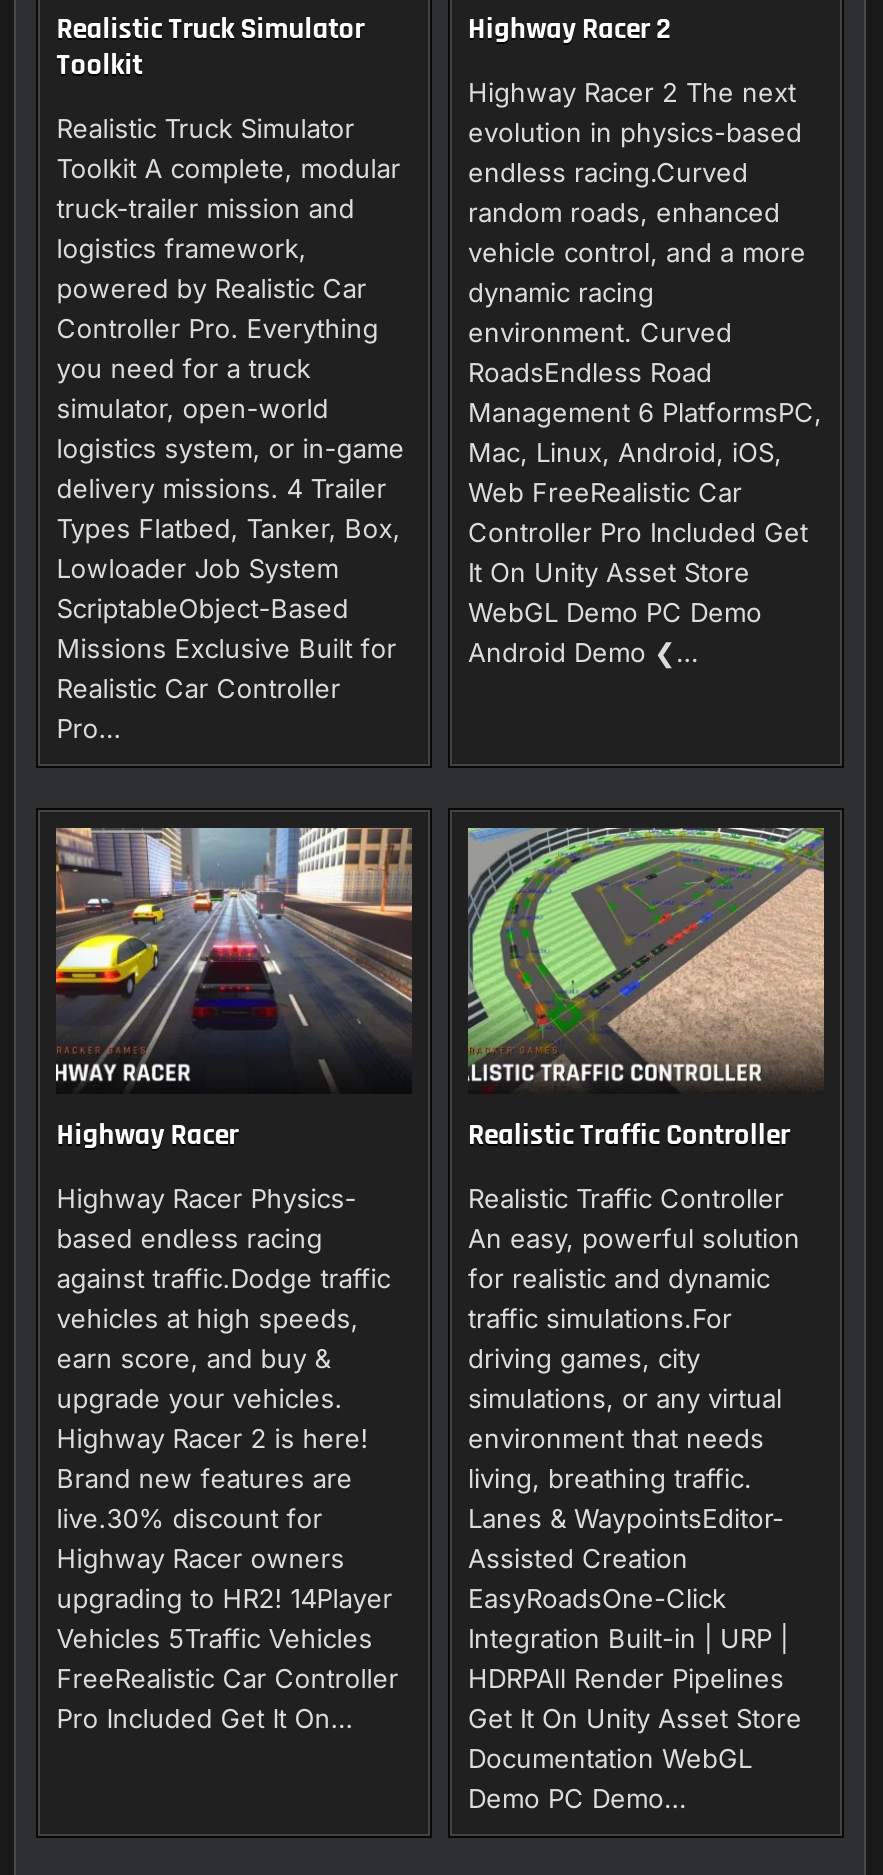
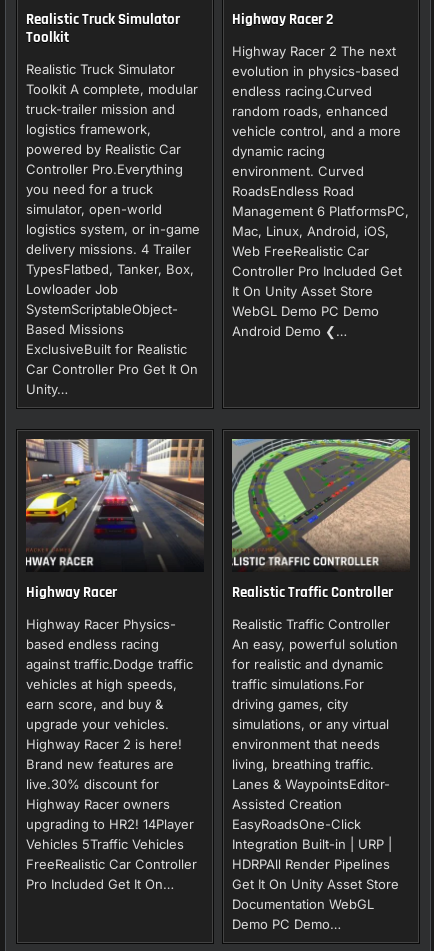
[56,311,378,343] Controller Pro. Everything -> [26,161,183,177] Controller Pro.Everything
[56,511,400,743] Types Flatbed, Tanker, Box, | Lowloader Job System | ScriptableObject-Based | Missions Exclusive Built for | Realistic Car Controller | Pro… -> [26,261,198,397] TypesFlatbed, Tanker, Box, | Lowloader Job | SystemScriptableObject- | Based Missions | ExclusiveBuilt for Realistic | Car Controller Pro Get It On | Unity…

